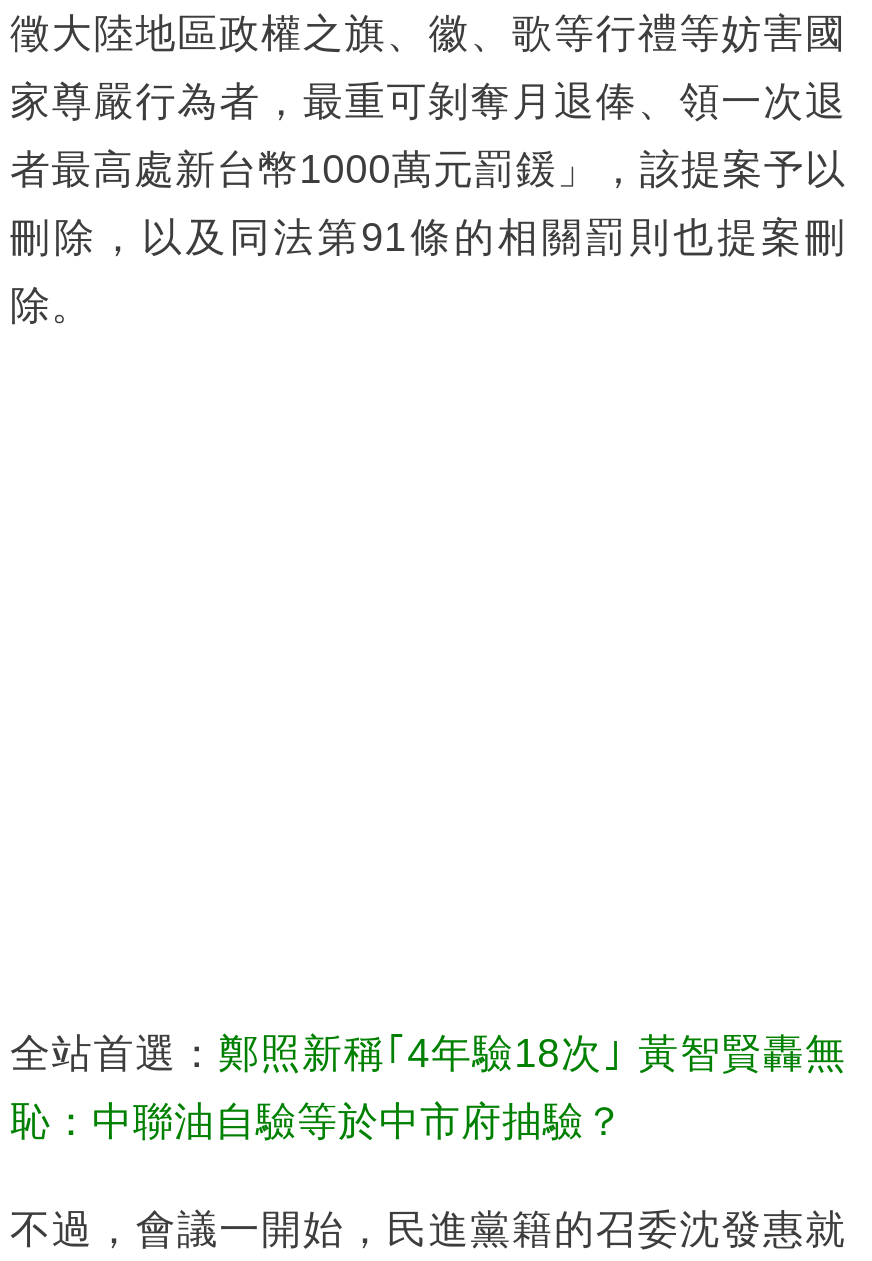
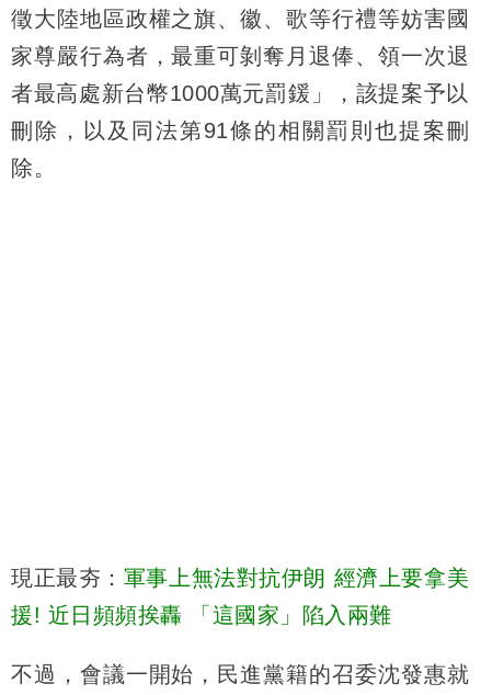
[10,1030,846,1074] 全站首選：鄭照新稱｢4年驗18次｣ 黃智賢轟無 -> [11,565,469,589] 現正最夯：軍事上無法對抗伊朗 經濟上要拿美
[10,1098,625,1142] 恥：中聯油自驗等於中市府抽驗？ -> [11,603,392,627] 援! 近日頻頻挨轟 「這國家」陷入兩難

